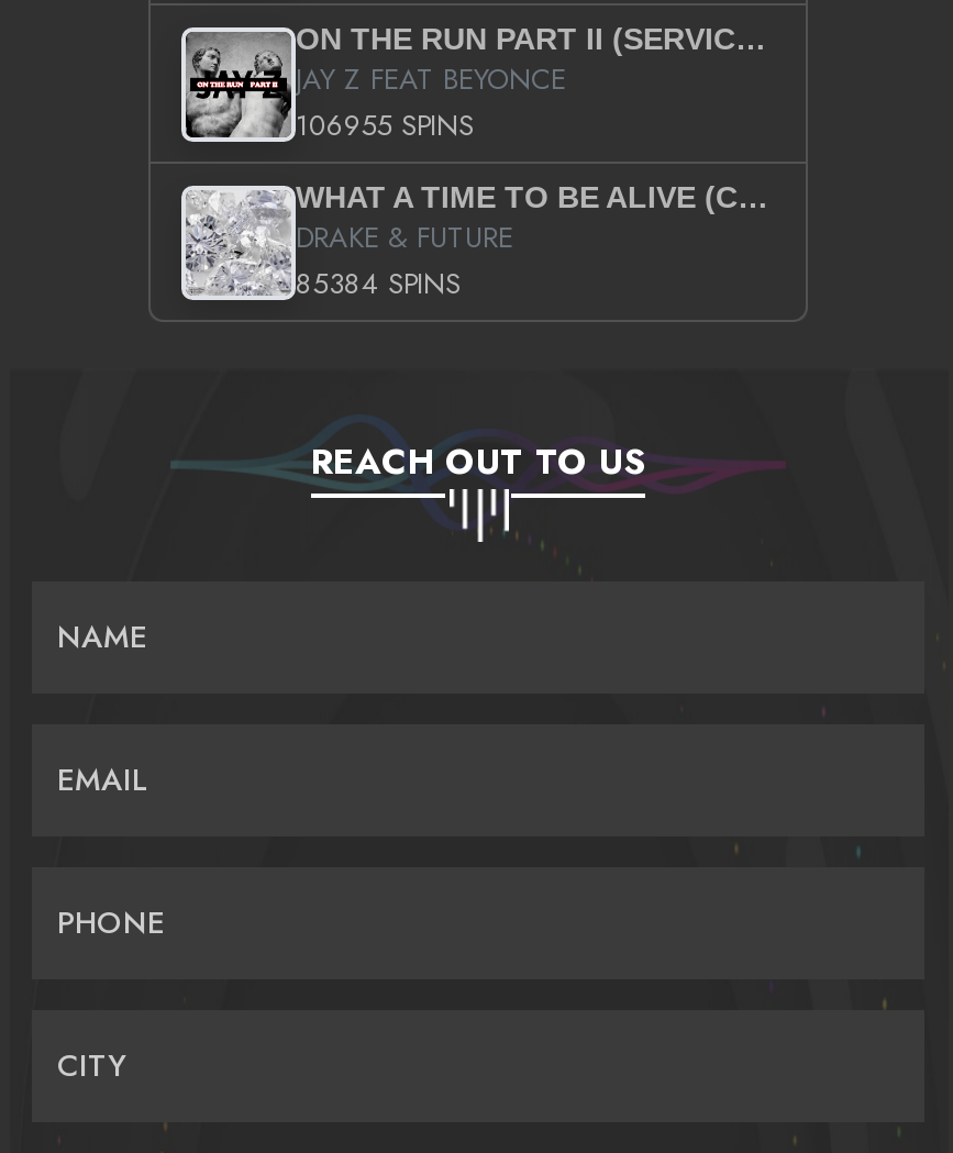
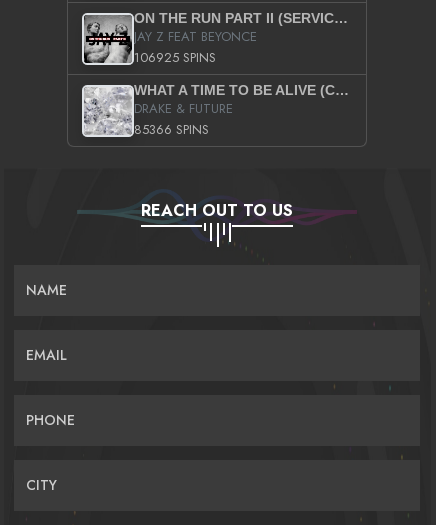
[296,104,474,146] 106955 SPINS -> [134,48,216,67] 106925 SPINS
[296,263,461,304] 85384 SPINS -> [134,120,209,139] 85366 SPINS

